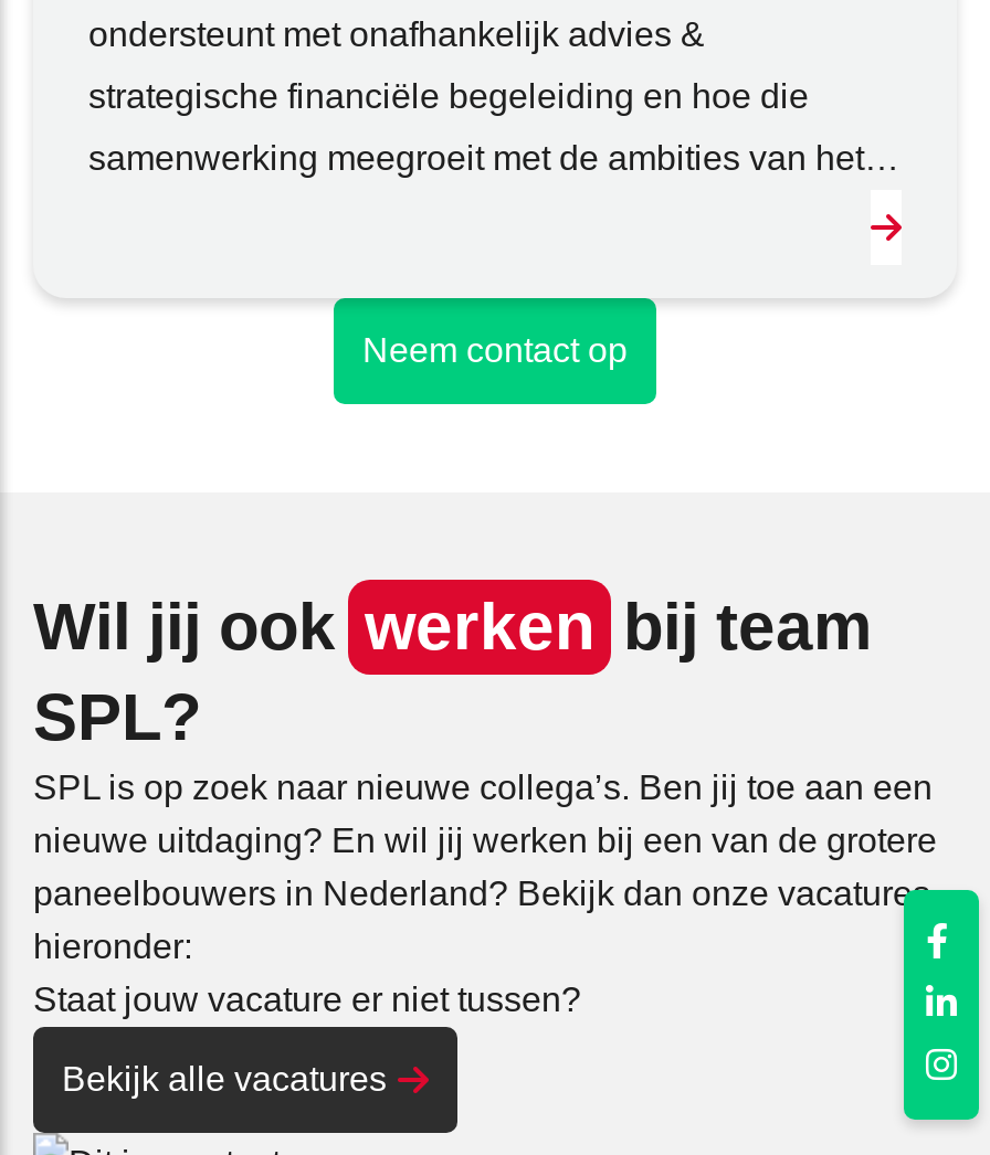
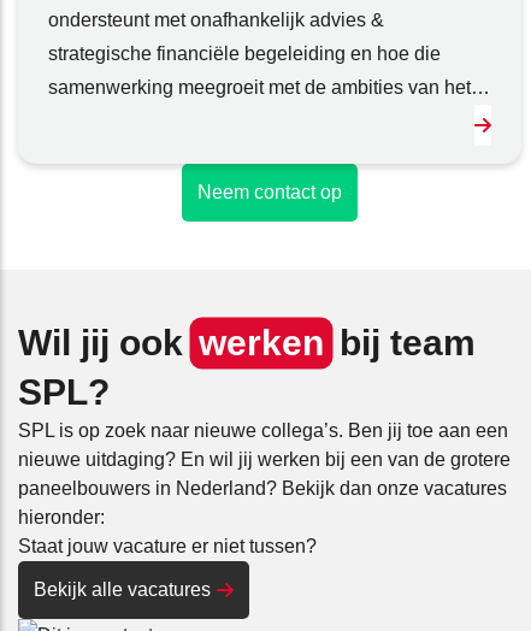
[902,888,981,1124] [image] -> none

